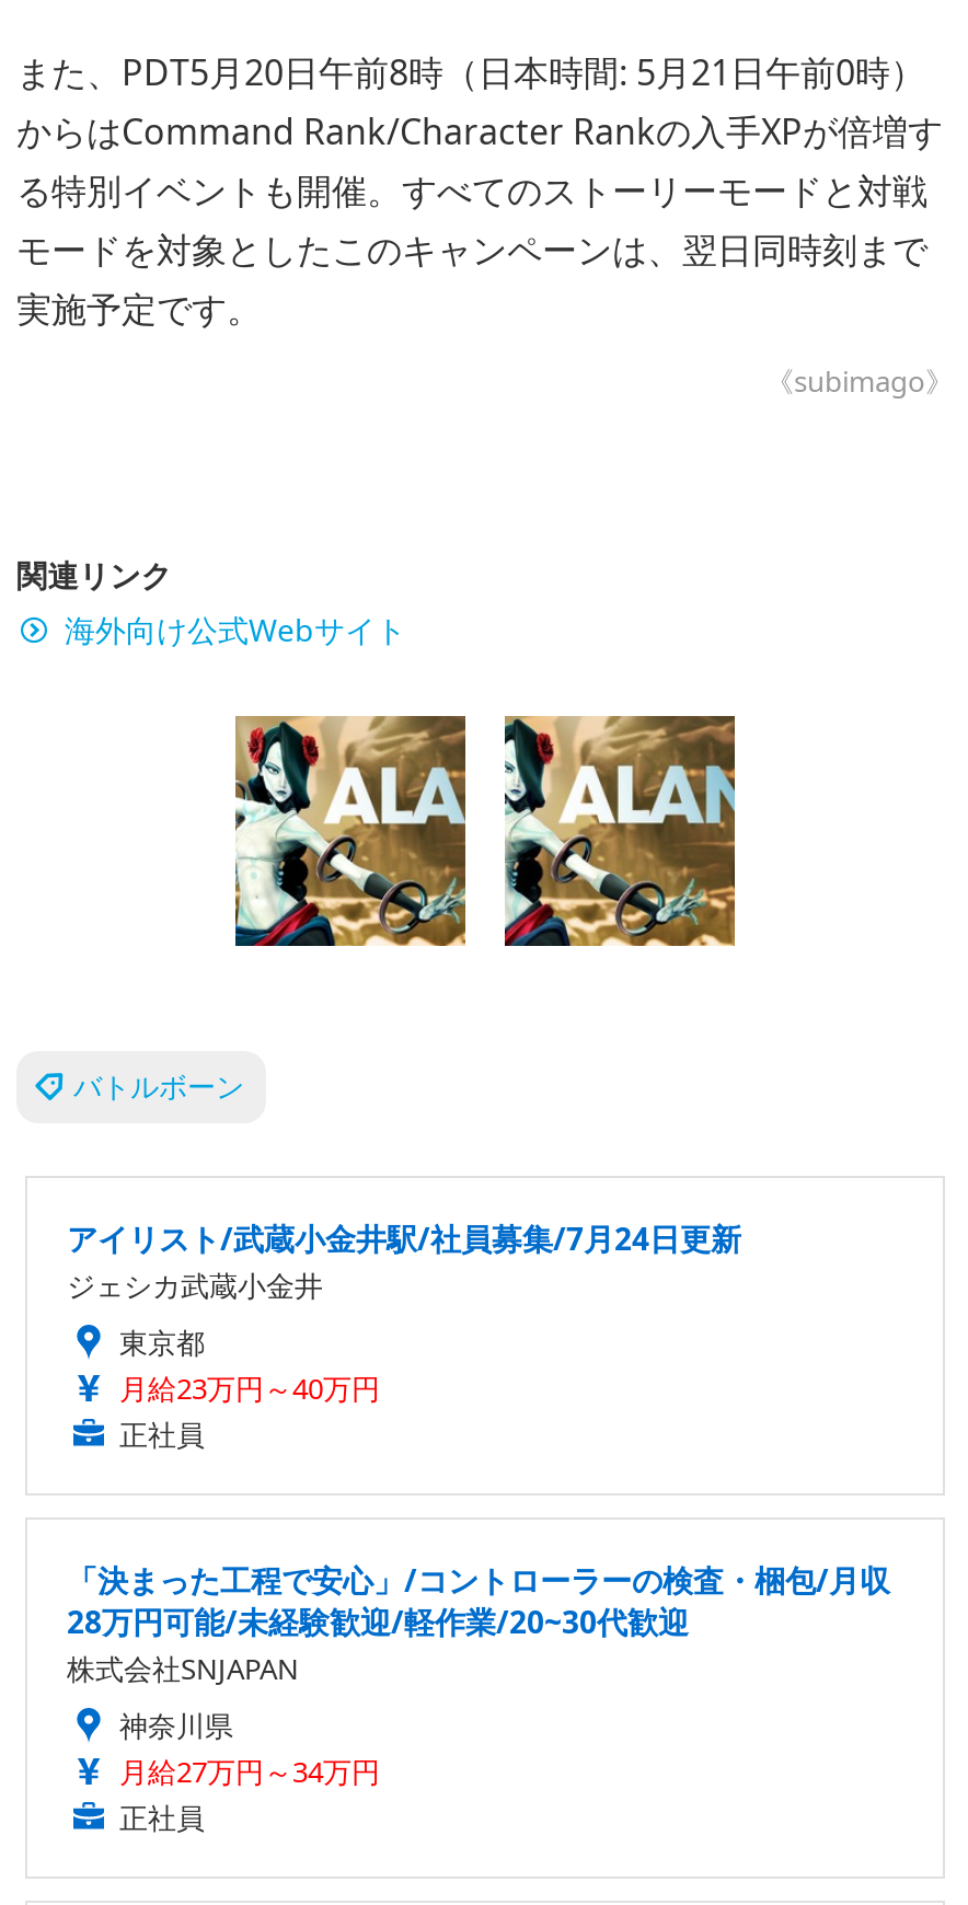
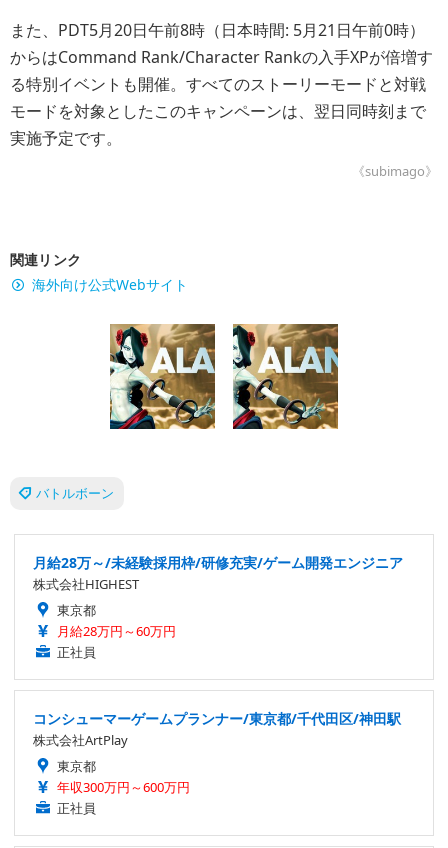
[67,1217,741,1305] アイリスト/武蔵小金井駅/社員募集/7月24日更新 | ジェシカ武蔵小金井 -> [33,553,403,593] 月給28万～/未経験採用枠/研修充実/ゲーム開発エンジニア | 株式会社HIGHEST
[119,1368,380,1408] 月給23万円～40万円 -> [57,622,176,640] 月給28万円～60万円
[67,1559,890,1791] 「決まった工程で安心」/コントローラーの検査・梱包/月収 | 28万円可能/未経験歓迎/軽作業/20~30代歓迎 | 株式会社SNJAPAN | 神奈川県 | 月給27万円～34万円 -> [33,709,401,796] コンシューマーゲームプランナー/東京都/千代田区/神田駅 | 株式会社ArtPlay | 東京都 | 年収300万円～600万円

